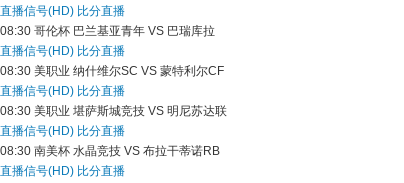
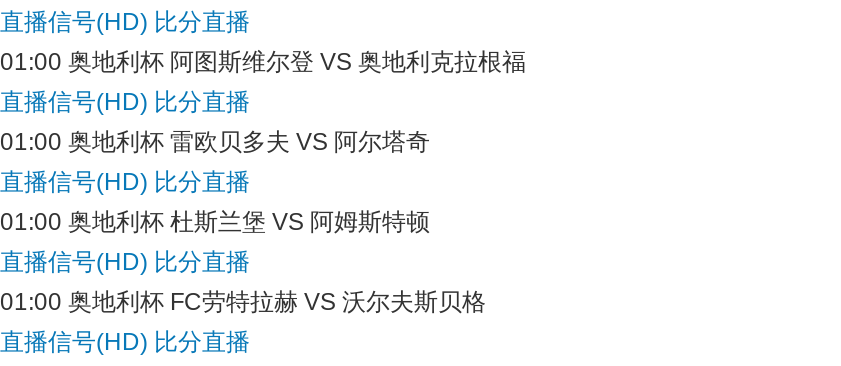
[0,24,215,38] 08:30 哥伦杯巴兰基亚青年 VS 巴瑞库拉 -> [0,48,526,76] 01:00 奥地利杯阿图斯维尔登 VS 奥地利克拉根福
[0,64,224,78] 08:30 美职业纳什维尔SC VS 蒙特利尔CF -> [0,128,430,156] 01:00 奥地利杯雷欧贝多夫 VS 阿尔塔奇
[0,104,227,118] 08:30 美职业堪萨斯城竞技 VS 明尼苏达联 -> [0,208,430,236] 01:00 奥地利杯杜斯兰堡 VS 阿姆斯特顿
[0,144,220,158] 08:30 南美杯水晶竞技 VS 布拉干蒂诺RB -> [0,288,486,316] 01:00 奥地利杯FC劳特拉赫 VS 沃尔夫斯贝格

